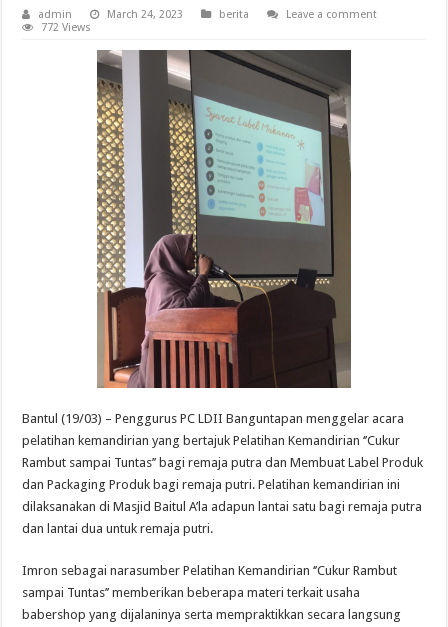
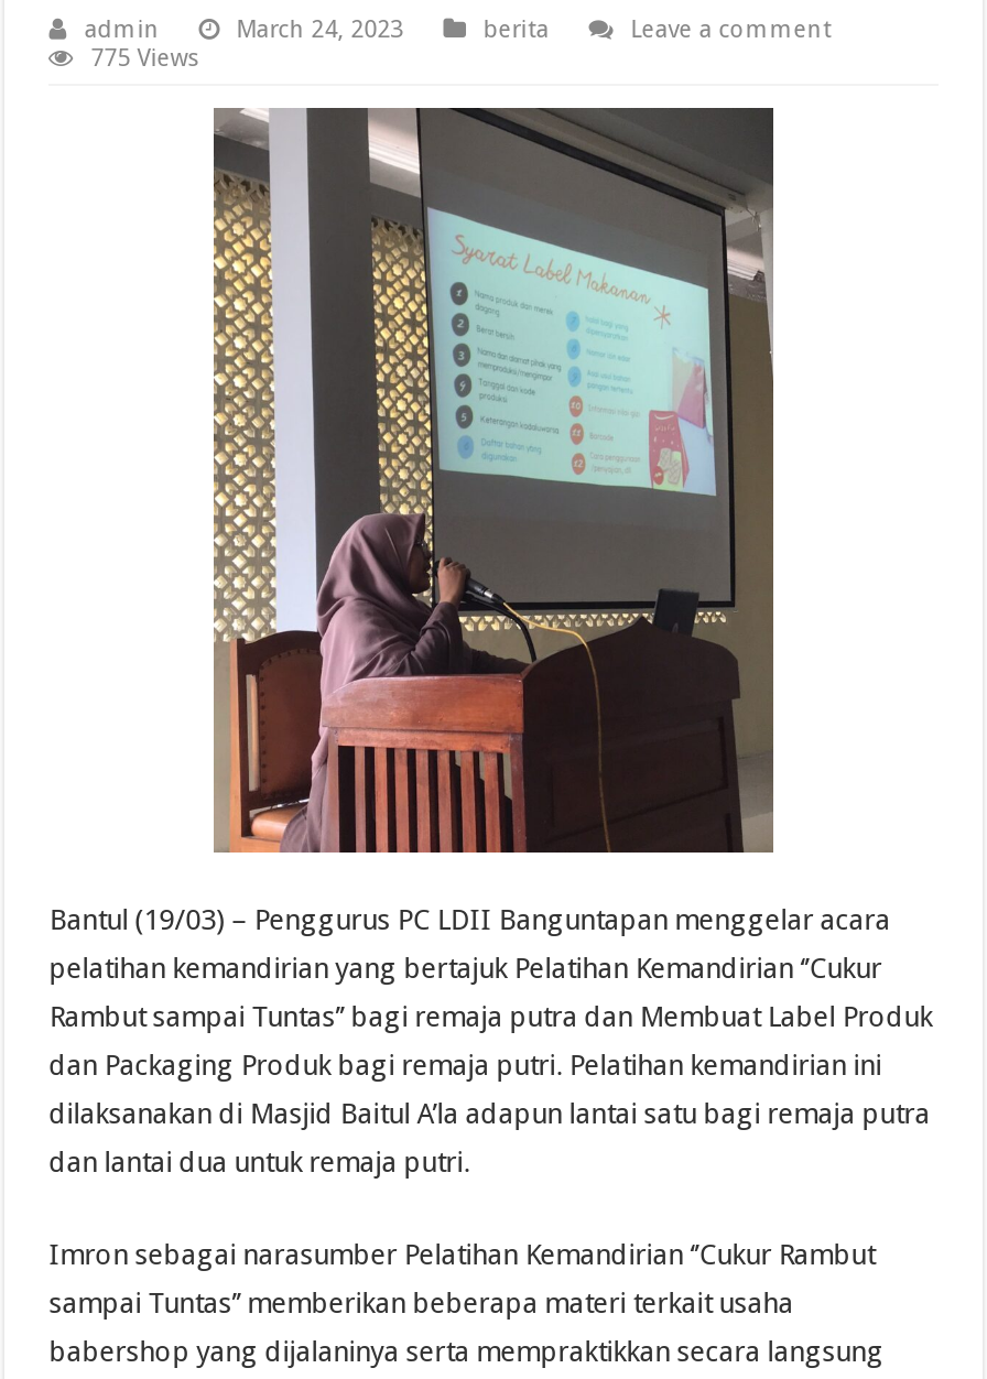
[41,21,91,34] 772 Views -> [91,44,201,72] 775 Views

